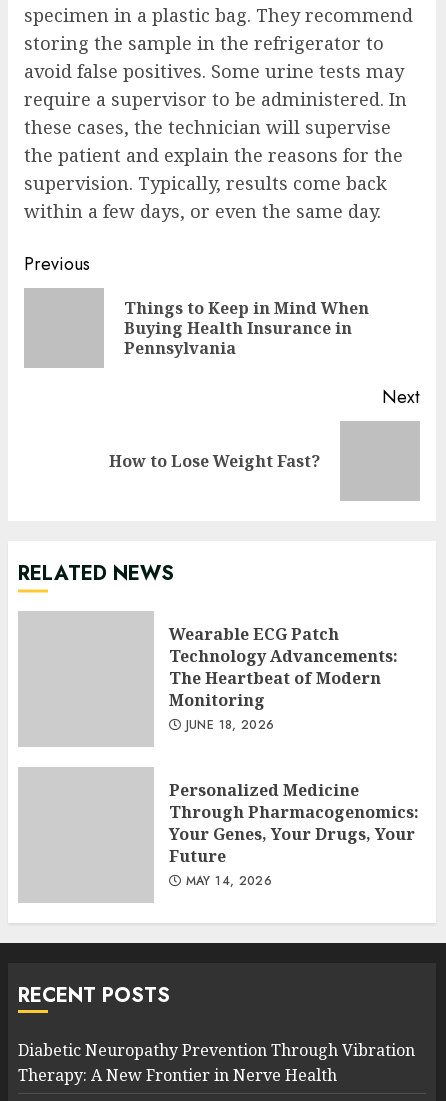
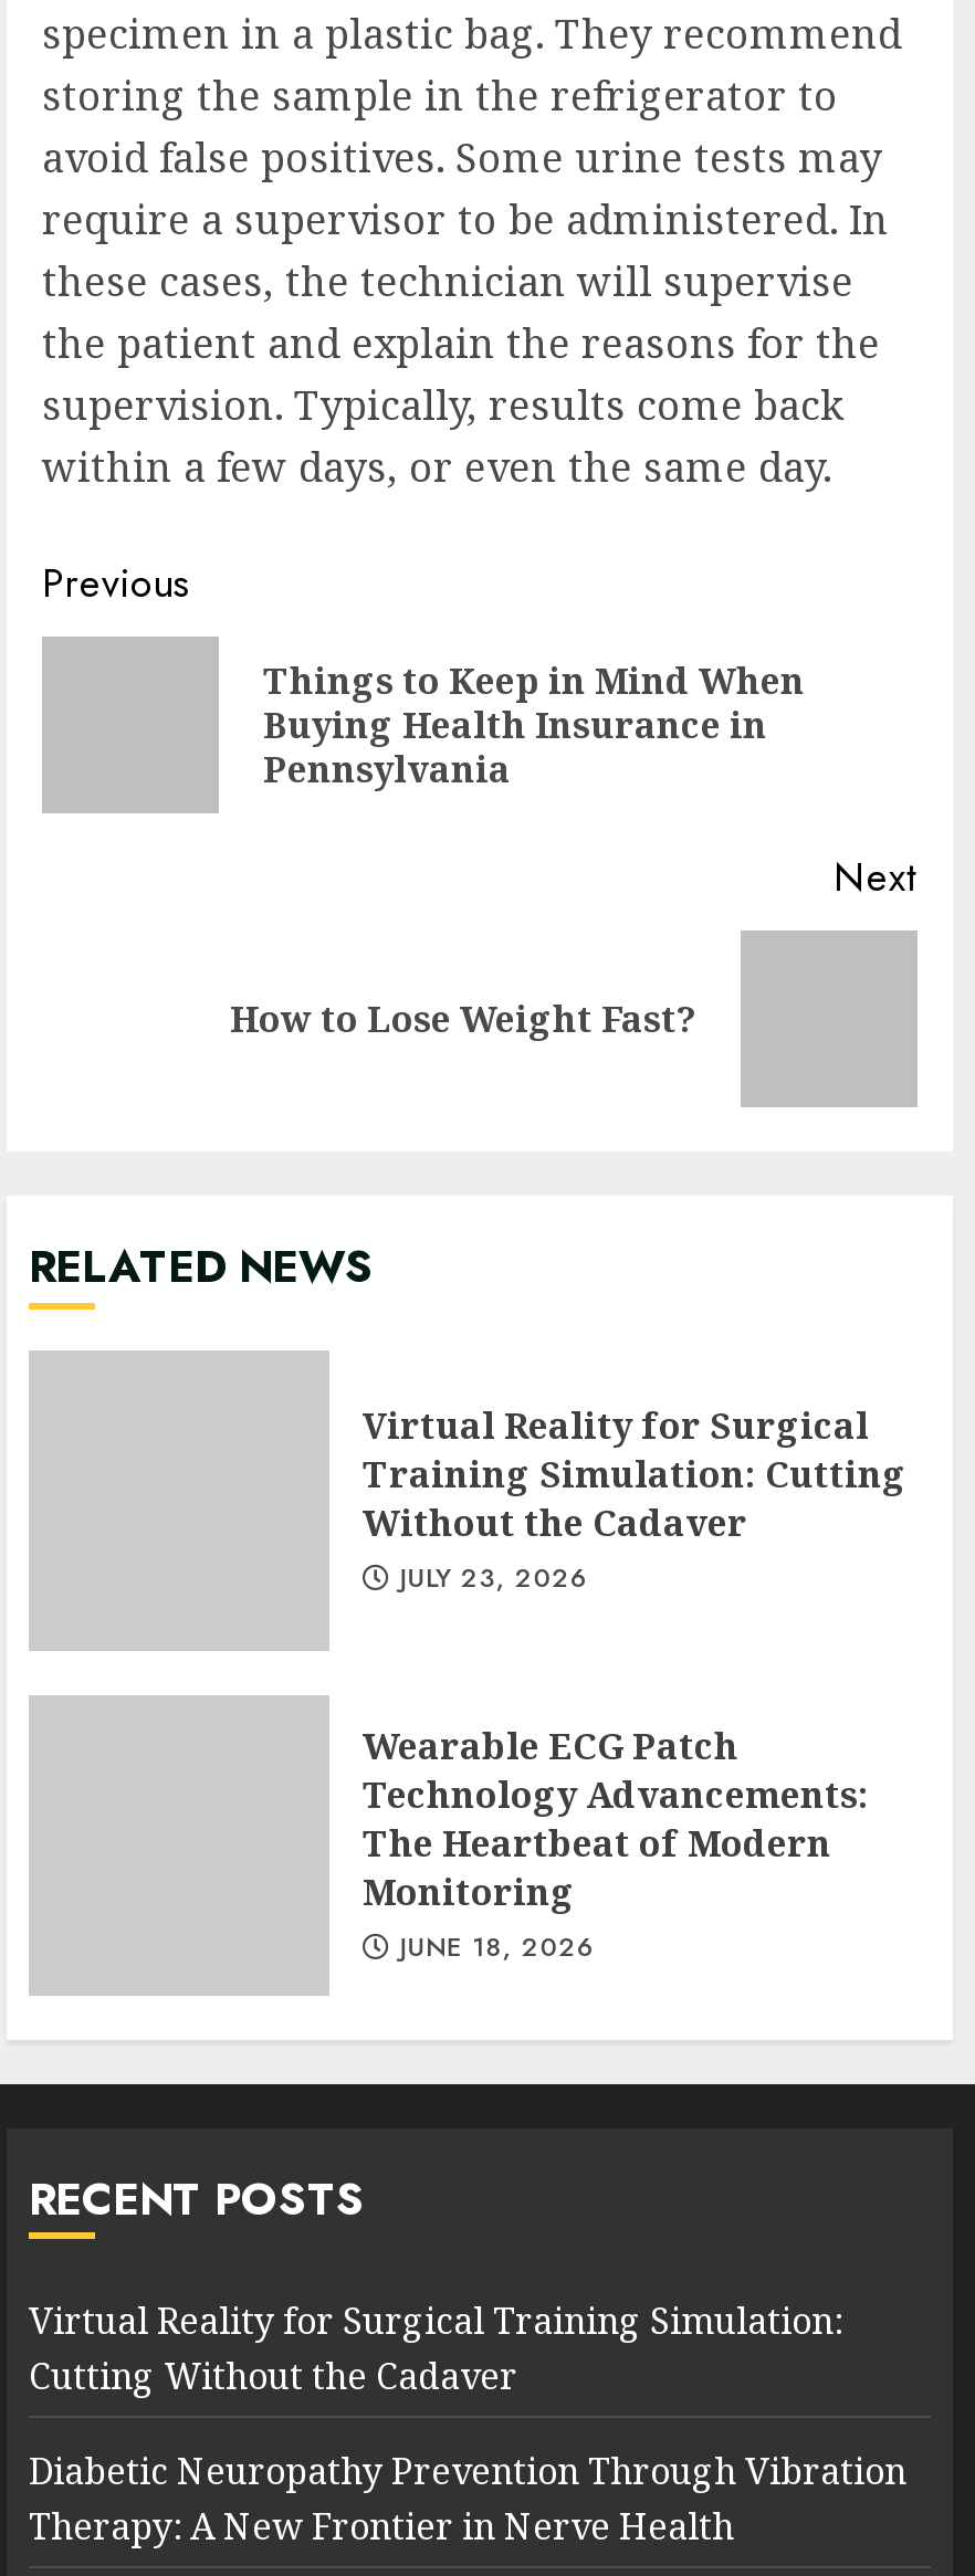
none -> [363,1401,906,1598] Virtual Reality for Surgical | Training Simulation: Cutting | Without the Cadaver | JULY 23, 2026
moved [169,623,398,734] -> [363,1721,869,1967]: Wearable ECG Patch | Technology Advancements: | The Heartbeat of Modern | Monitoring | JUNE 18, 2026
[169,779,419,890] Personalized Medicine | Through Pharmacogenomics: | Your Genes, Your Drugs, Your | Future | MAY 14, 2026 -> none
none -> [29,2296,842,2400] Virtual Reality for Surgical Training Simulation: | Cutting Without the Cadaver

